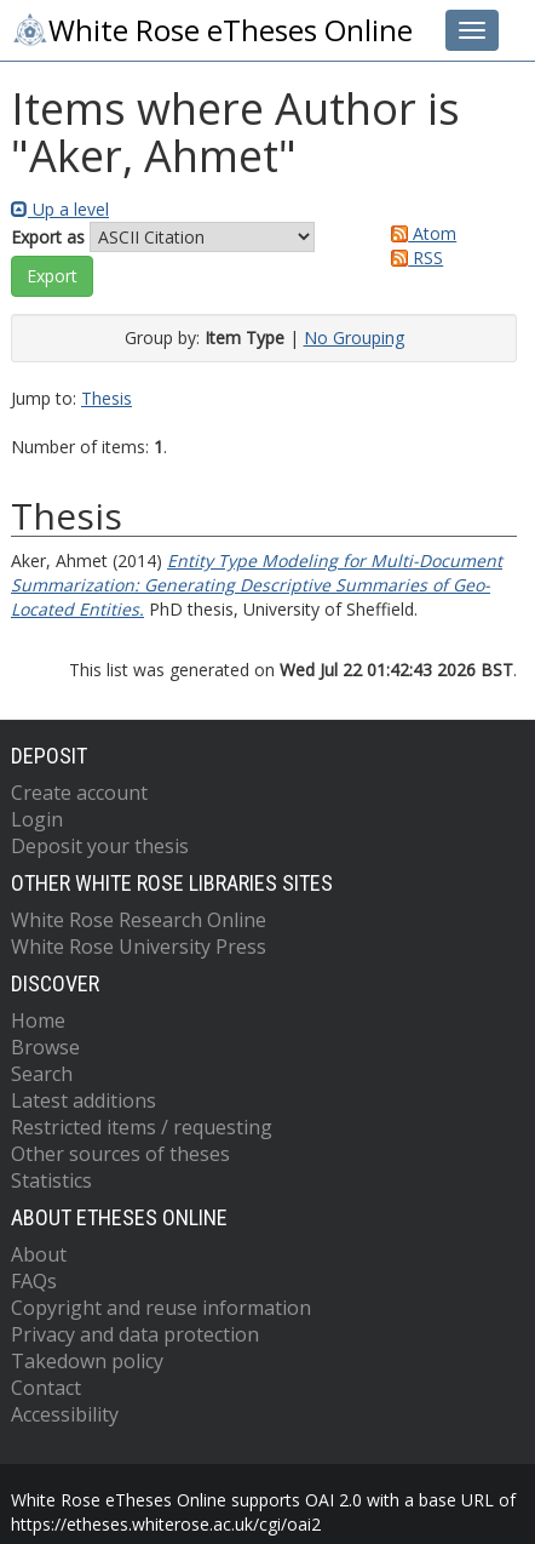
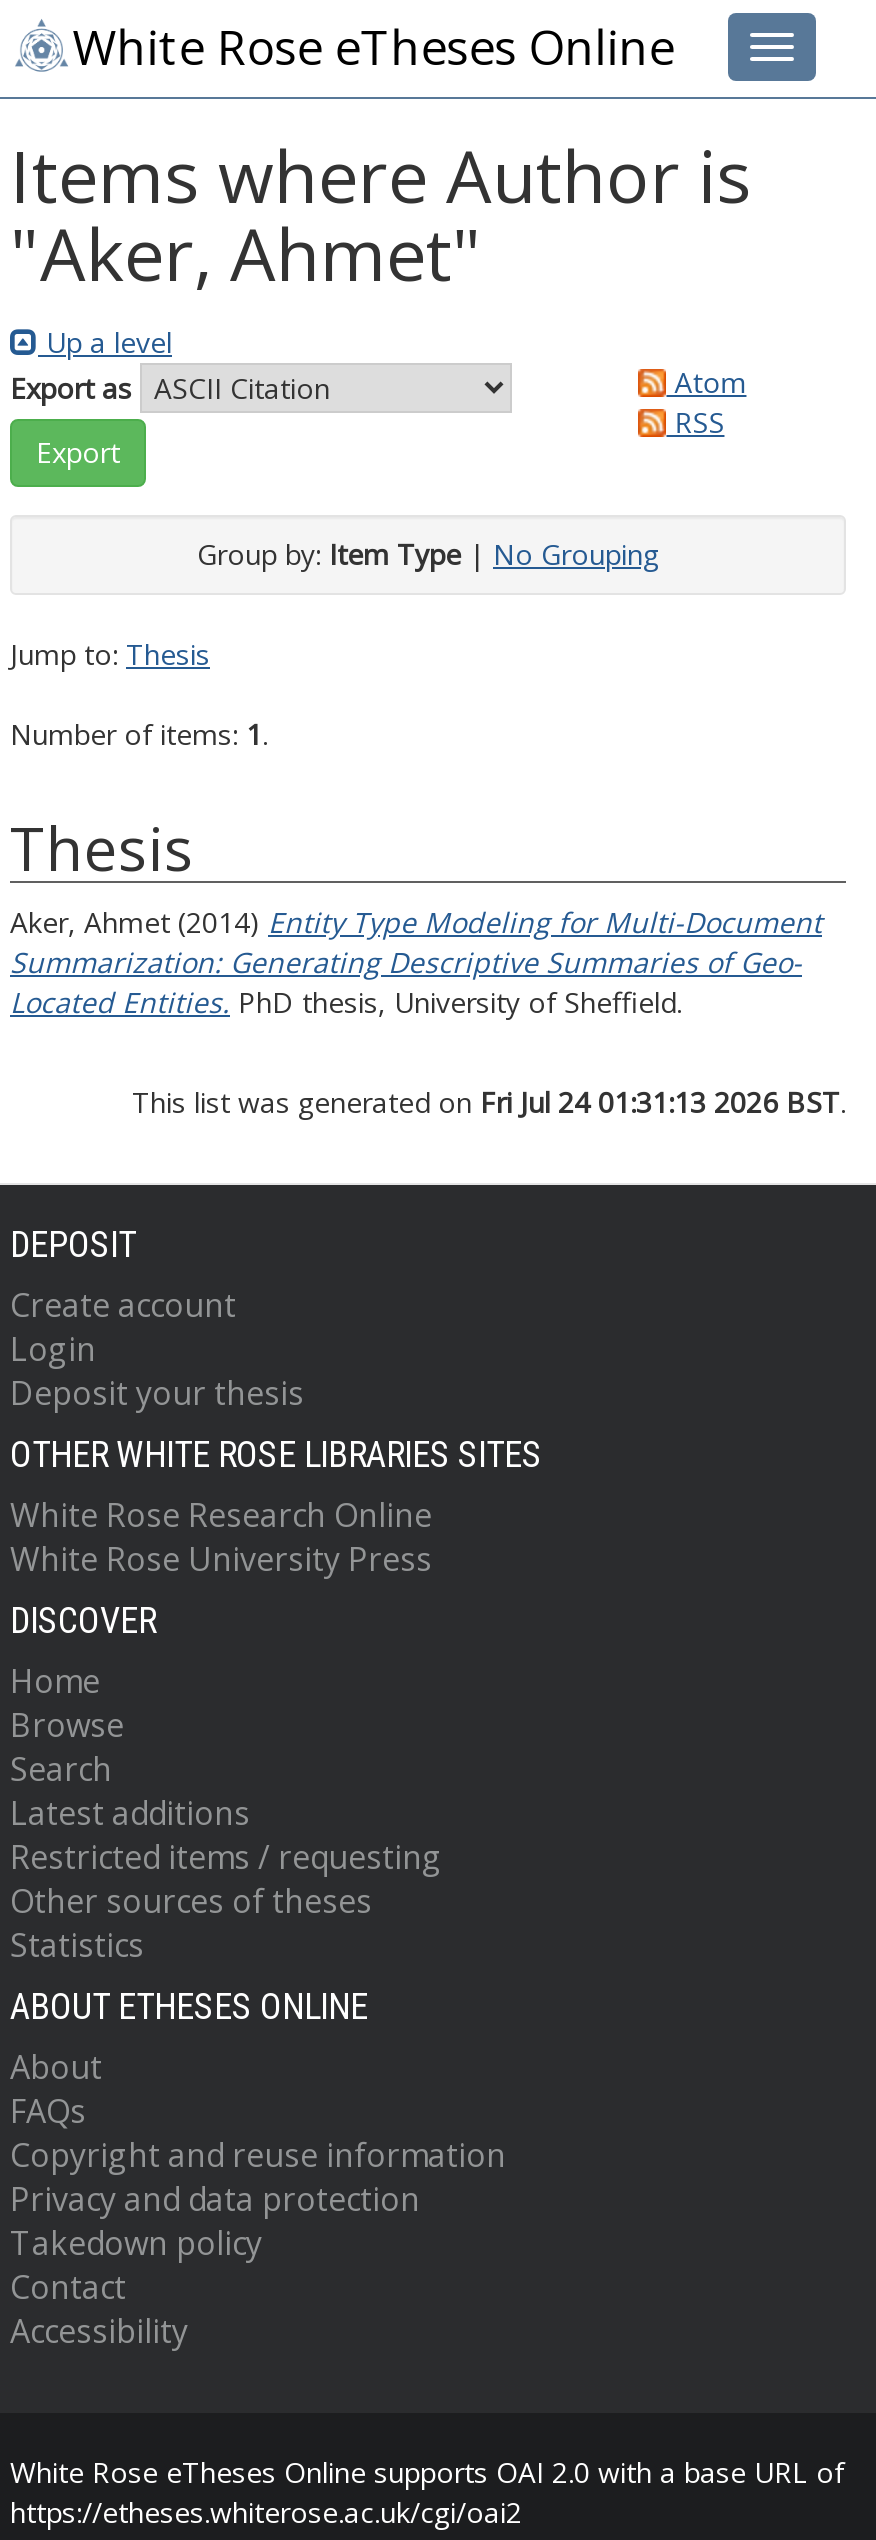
[69,658,517,681] This list was generated on Wed Jul 22 01:42:43 2026 BST. -> [132,1083,846,1121] This list was generated on Fri Jul 24 01:31:13 2026 BST.

